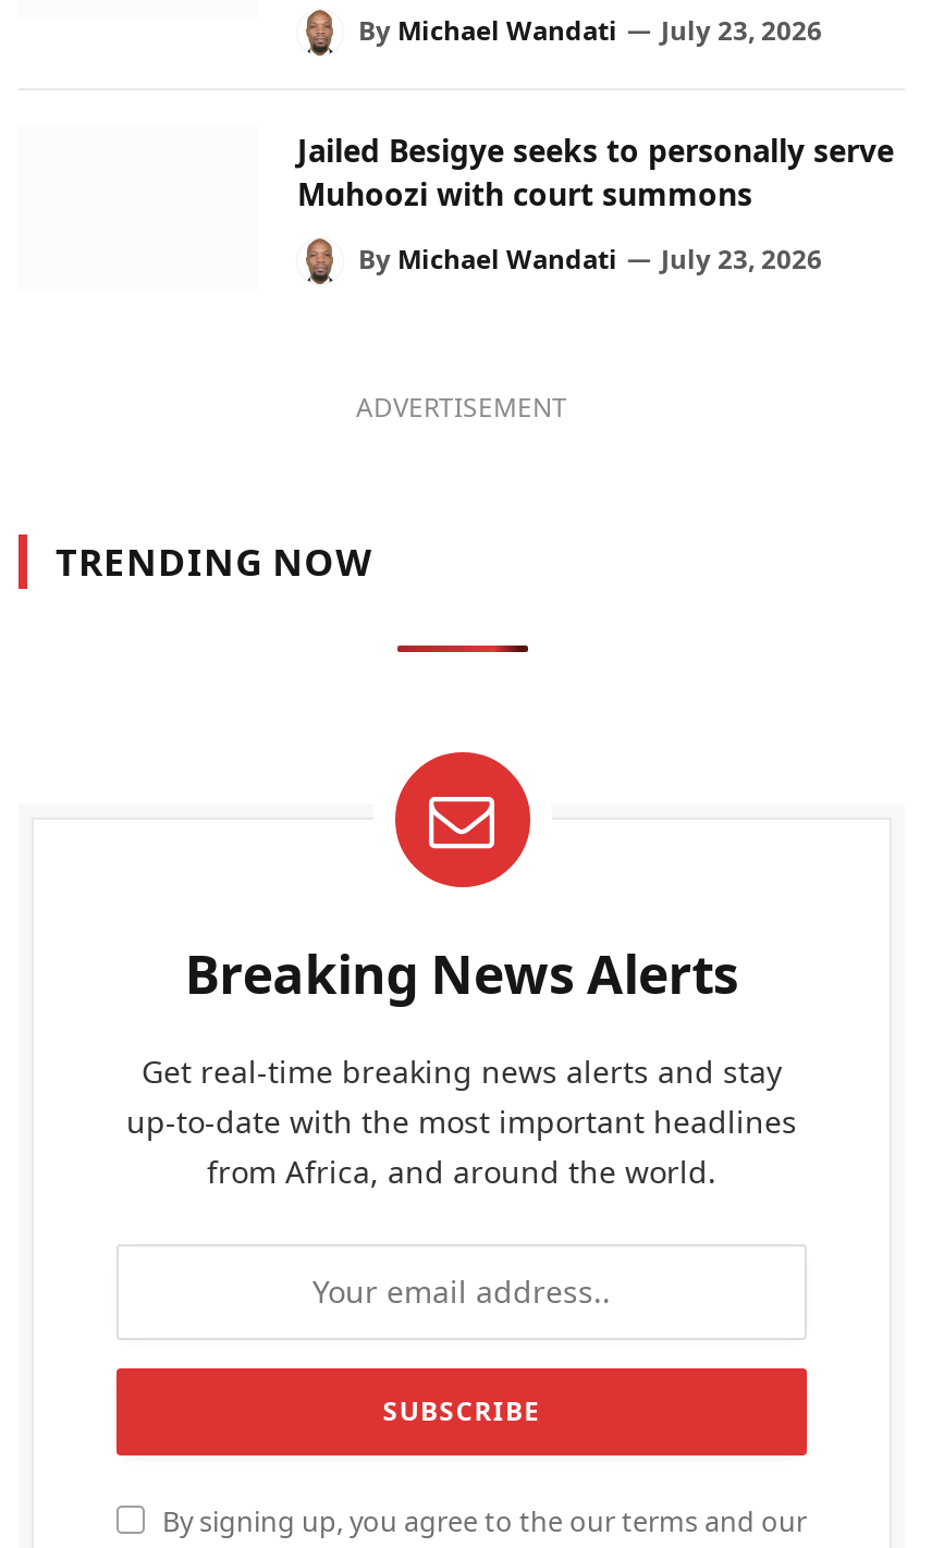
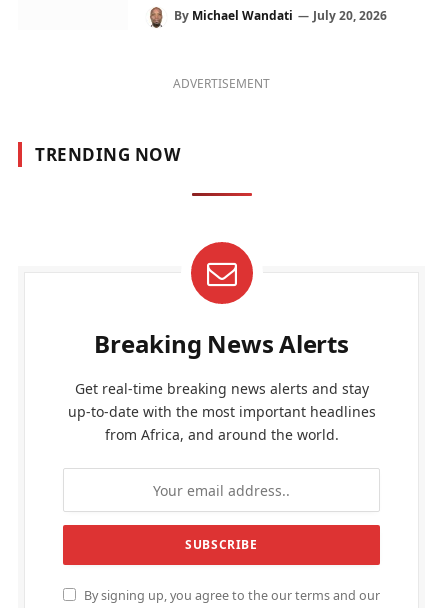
[297,11,894,277] July 23, 2026 | Jailed Besigye seeks to personally serve | Muhoozi with court summons | By Michael Wandati | July 23, 2026 -> [313,7,387,24] July 20, 2026

